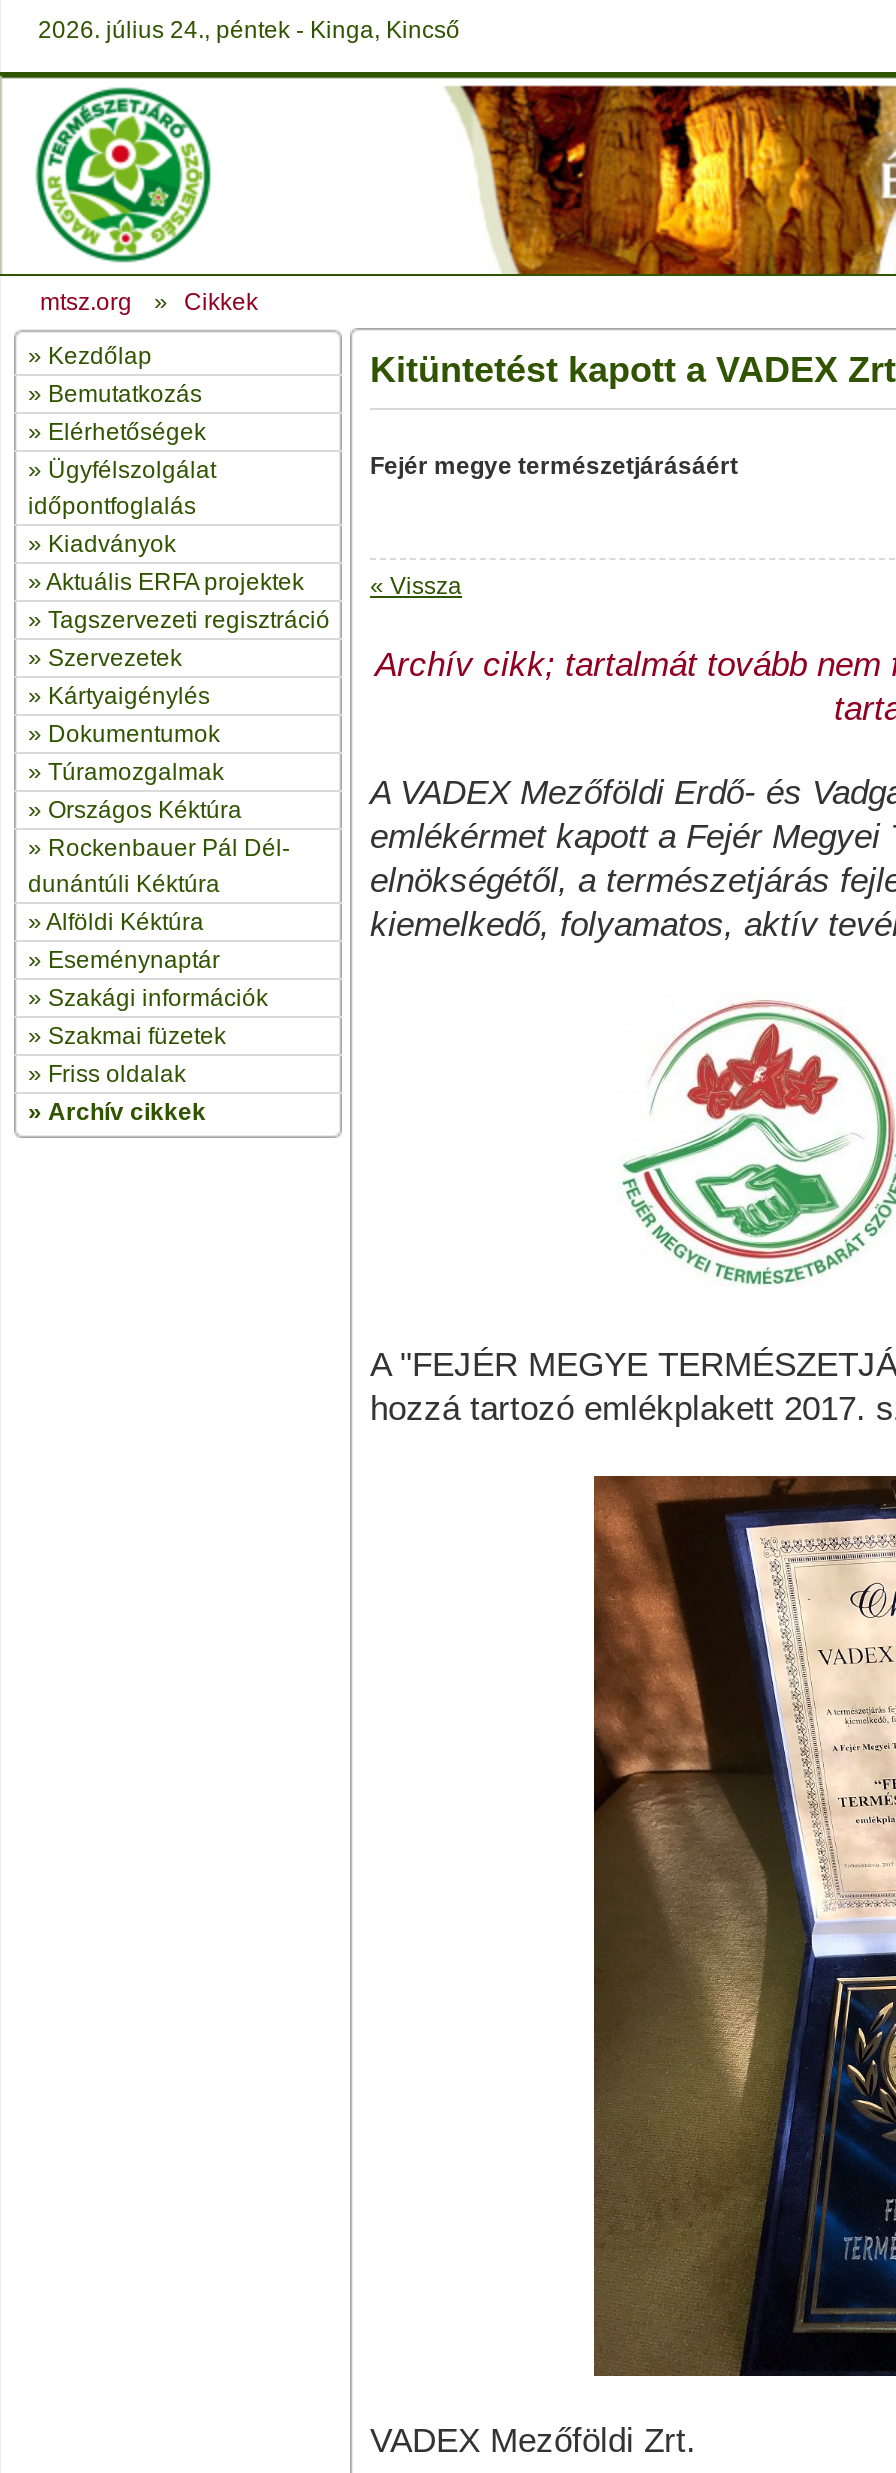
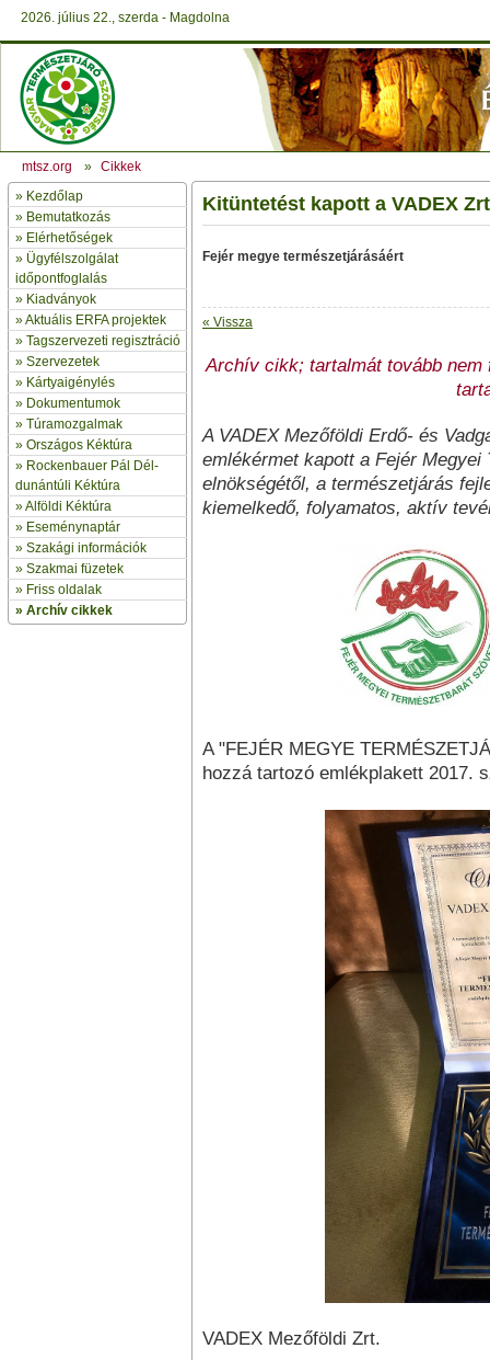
[38,16,460,44] 2026. július 24., péntek - Kinga, Kincső -> [21,10,230,25] 2026. július 22., szerda - Magdolna

